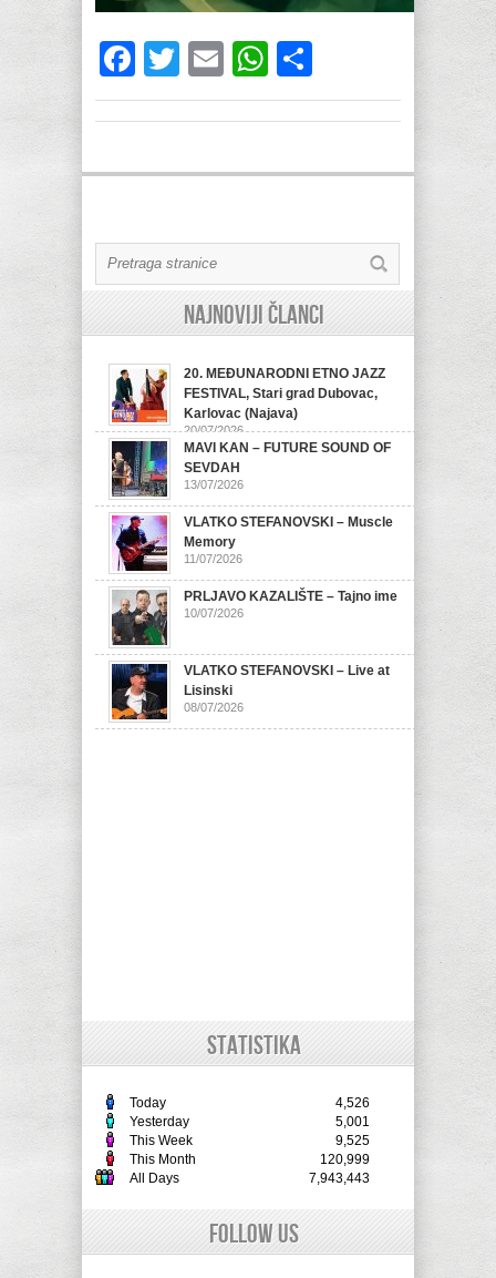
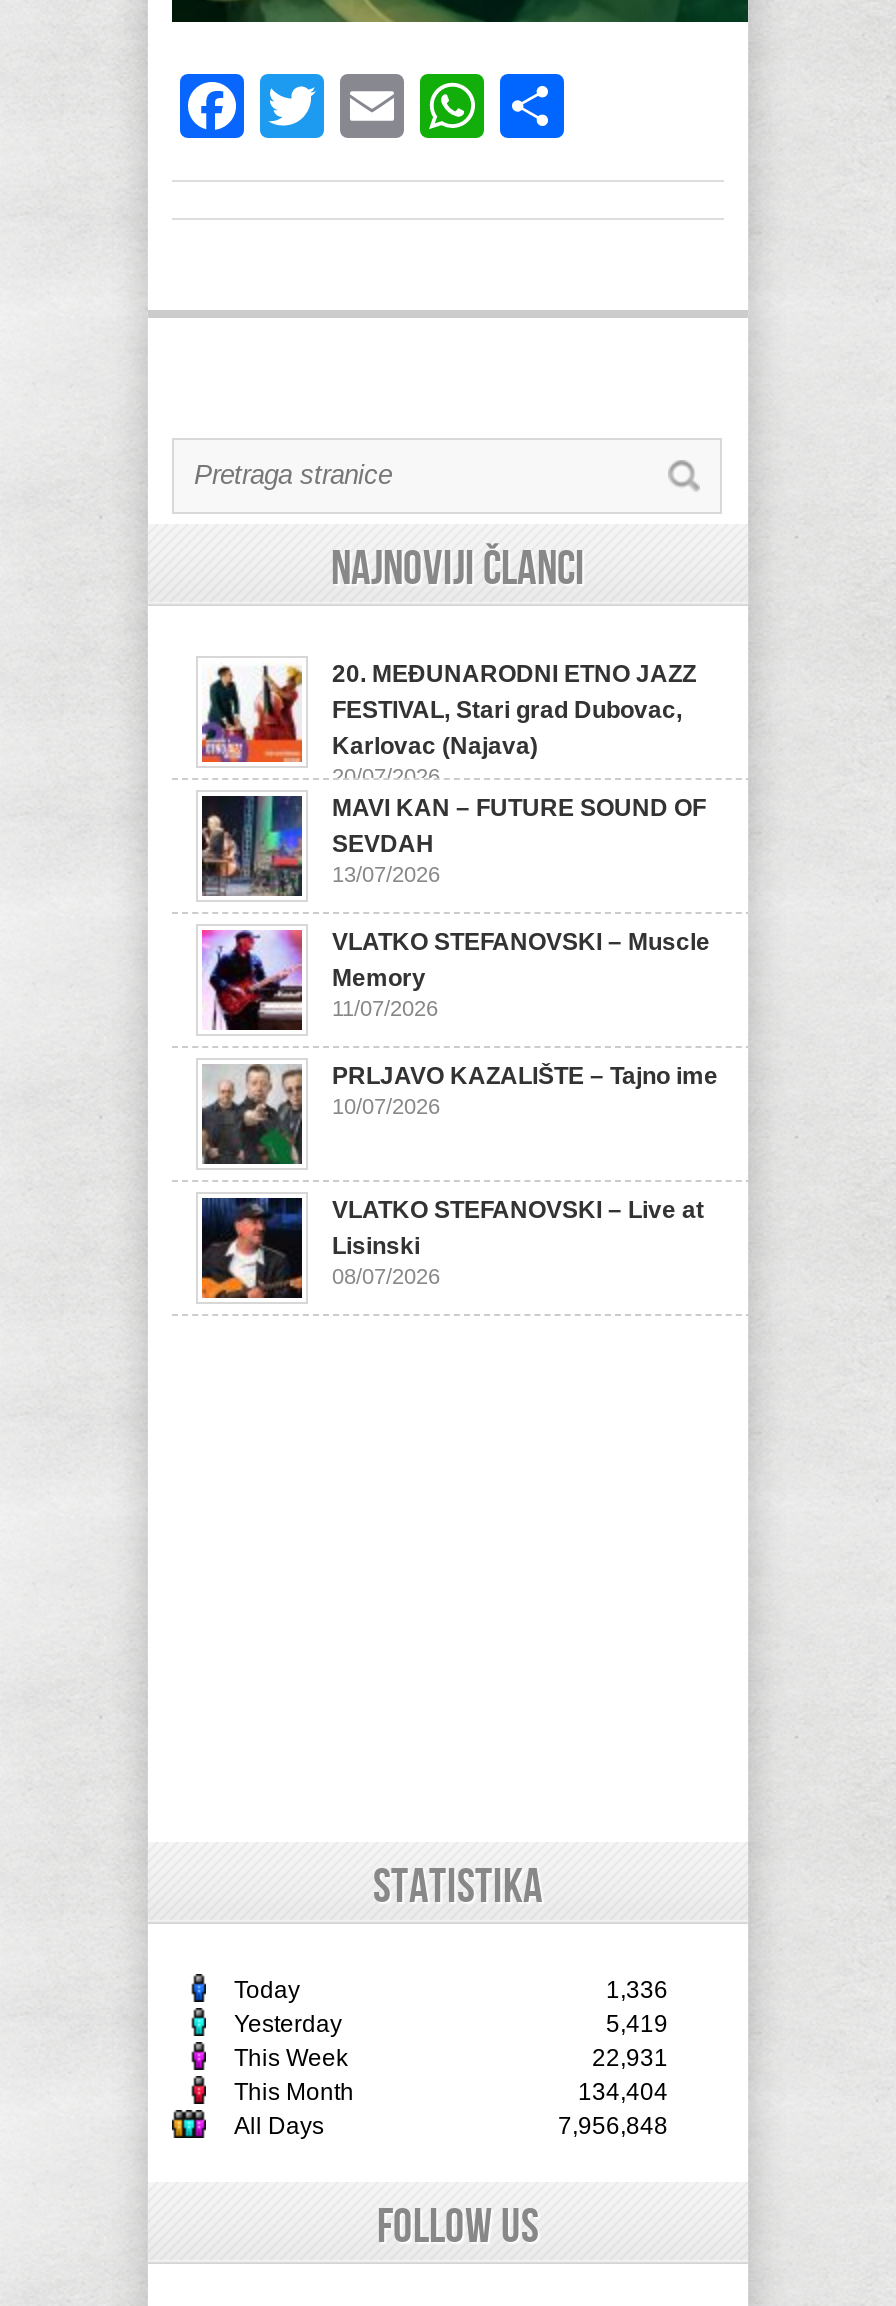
[335,1095,370,1111] 4,526 -> [606,1976,668,2004] 1,336
[335,1114,370,1129] 5,001 -> [606,2010,668,2038] 5,419
[335,1133,370,1148] 9,525 -> [592,2044,668,2072] 22,931
[320,1152,370,1167] 120,999 -> [578,2078,668,2106] 134,404
[309,1170,370,1186] 7,943,443 -> [558,2112,668,2140] 7,956,848

